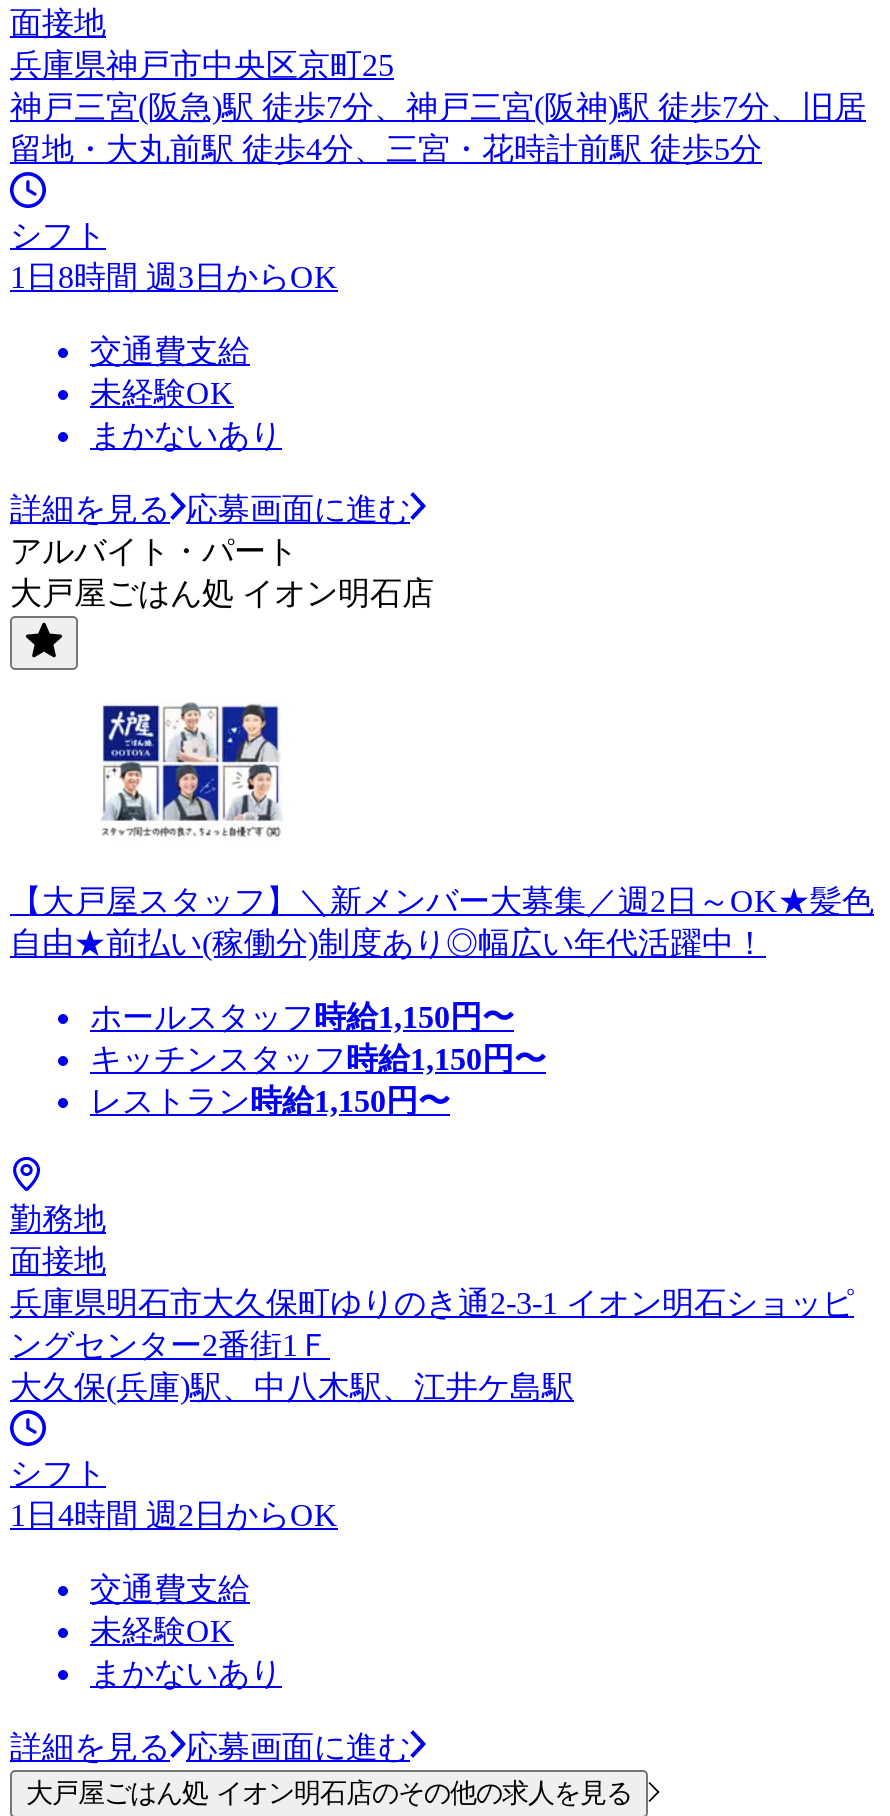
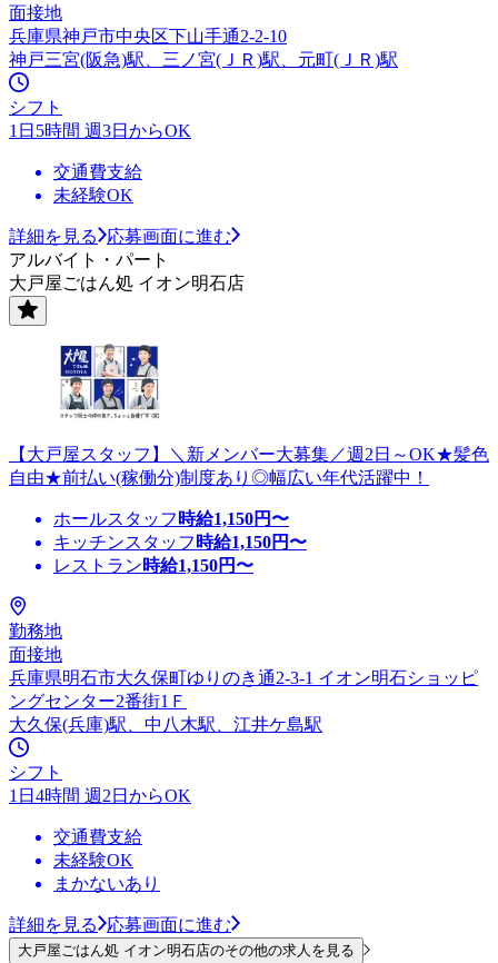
[10,48,866,166] 兵庫県神戸市中央区京町25 | 神戸三宮(阪急)駅 徒歩7分、神戸三宮(阪神)駅 徒歩7分、旧居 | 留地・大丸前駅 徒歩4分、三宮・花時計前駅 徒歩5分 -> [9,27,398,69] 兵庫県神戸市中央区下山手通2-2-10 | 神戸三宮(阪急)駅、三ノ宮(ＪＲ)駅、元町(ＪＲ)駅
[10,260,338,294] 1日8時間 週3日からOK -> [9,121,191,140] 1日5時間 週3日からOK
[90,418,282,452] まかないあり -> none

